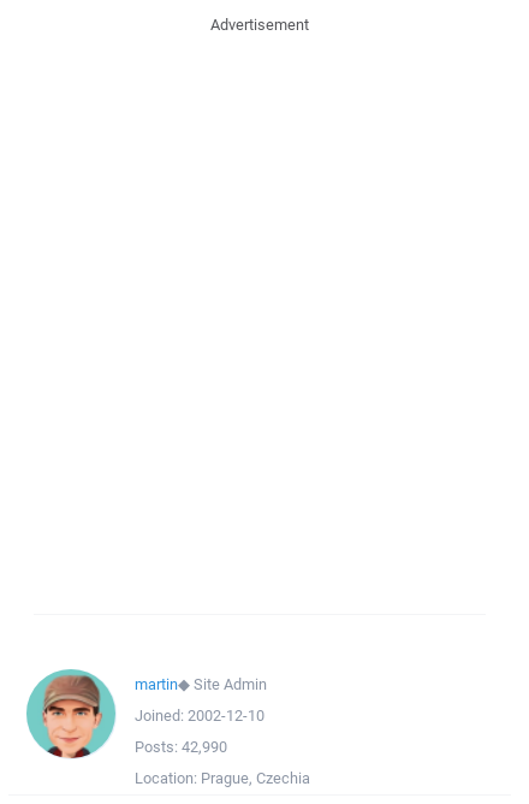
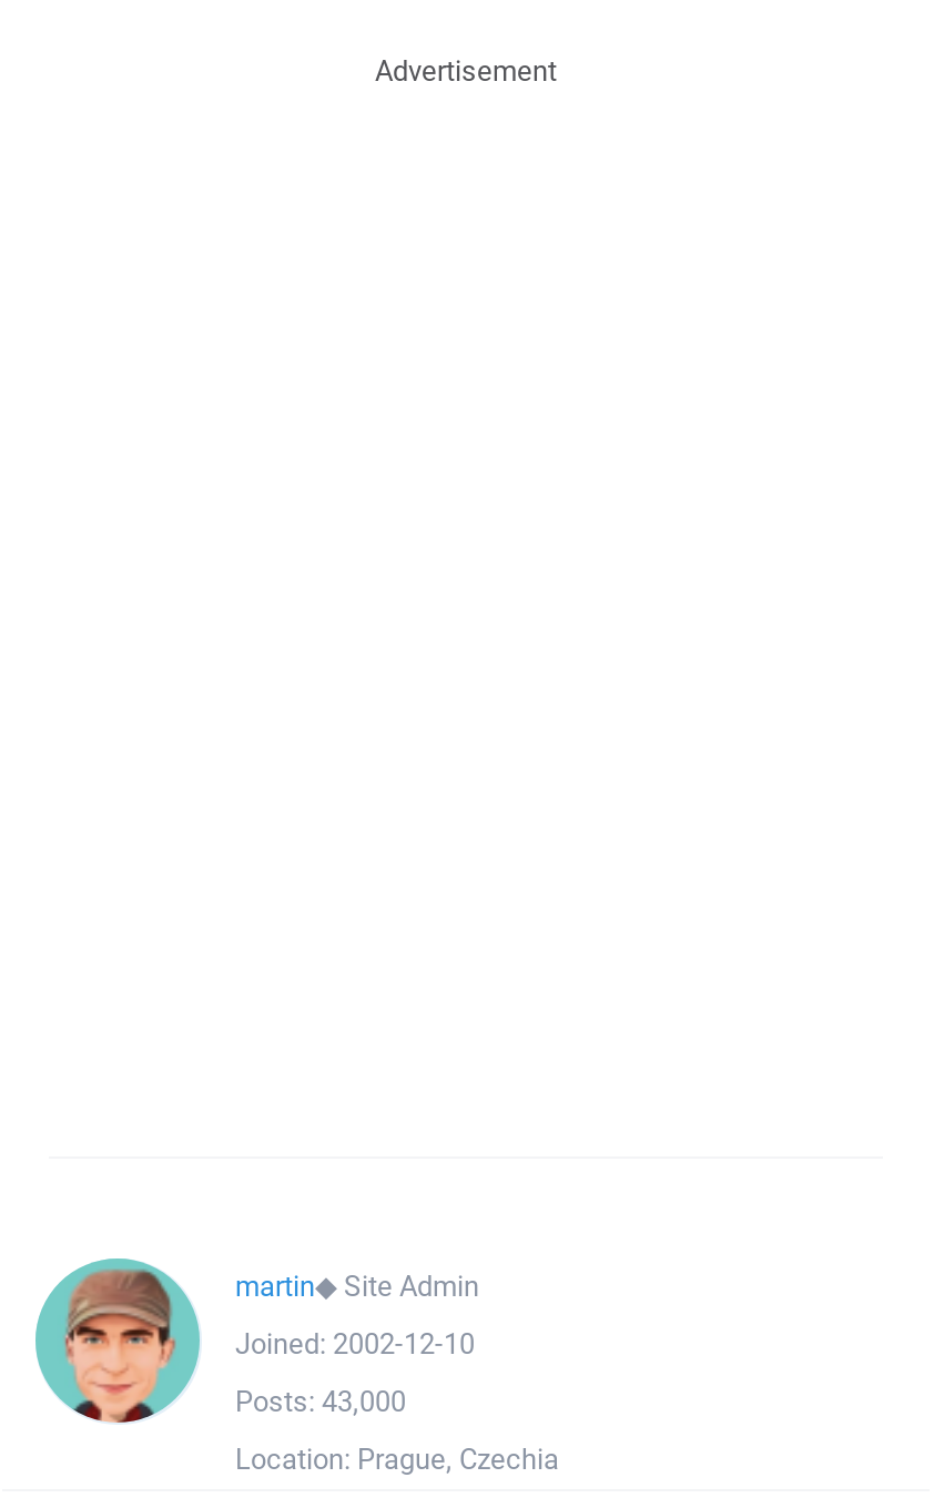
[135,737,227,757] Posts: 42,990 -> [235,1383,406,1421] Posts: 43,000

